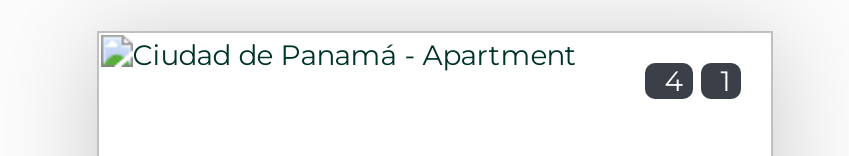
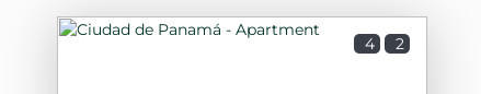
[664,62,730,98] 4 1 -> [365,33,404,53] 4 2

